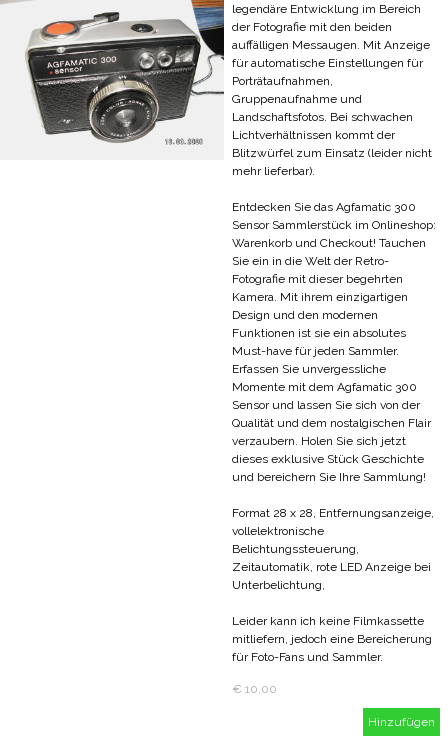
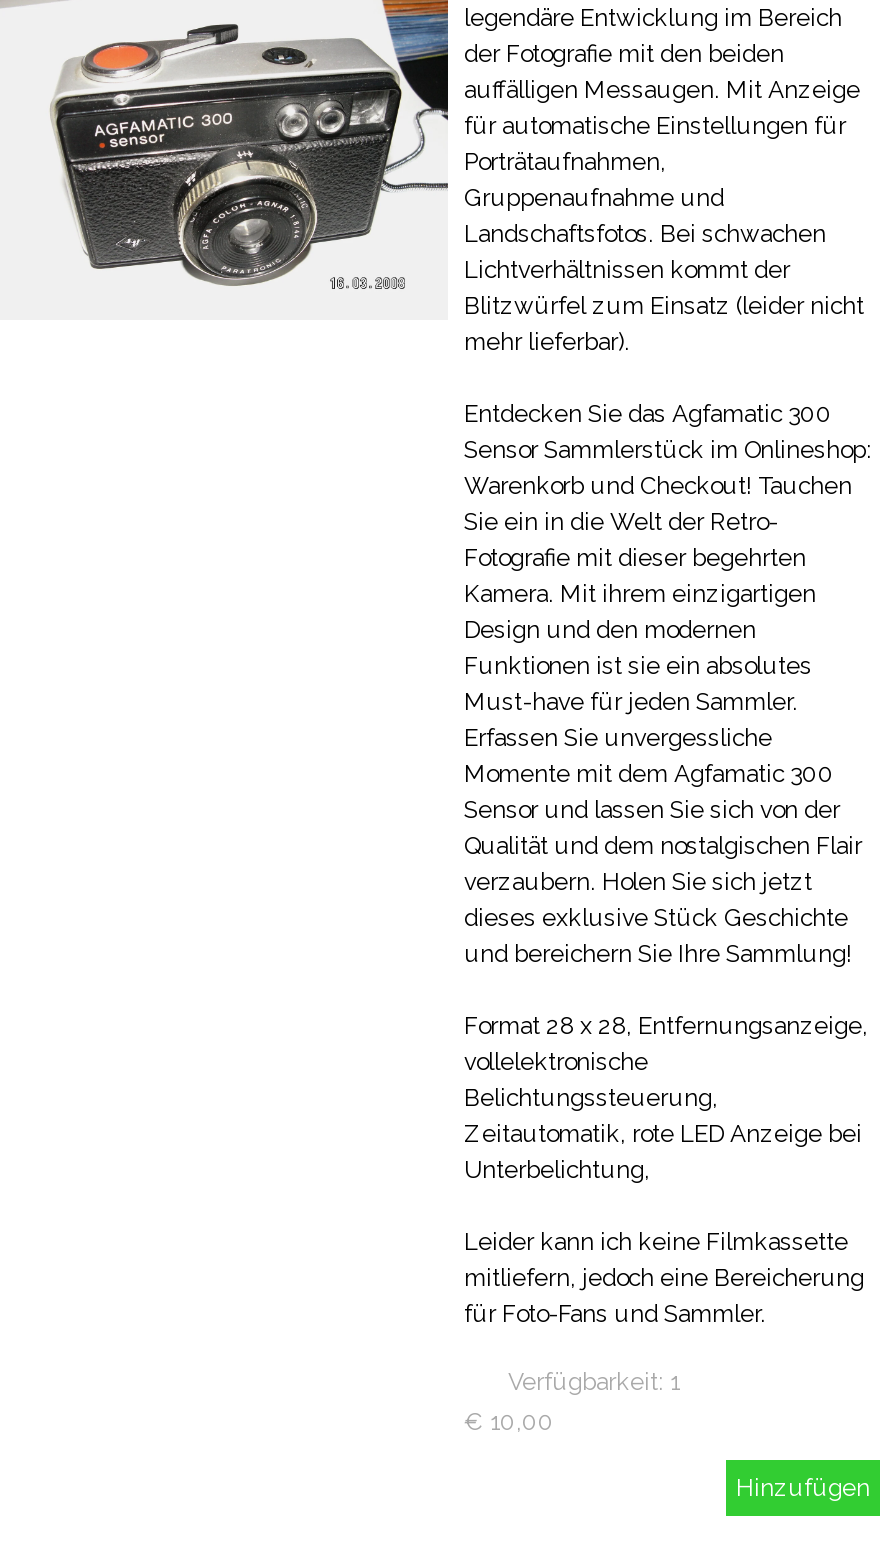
none -> [508,1368,680,1396] Verfügbarkeit: 1

